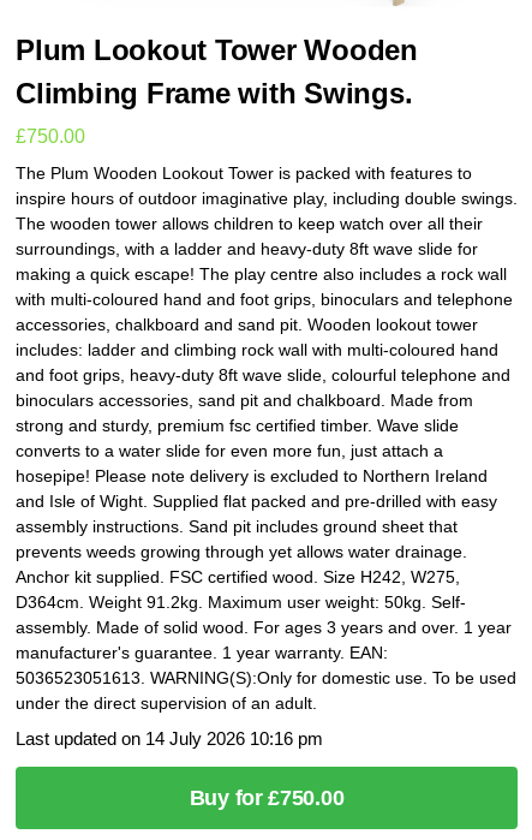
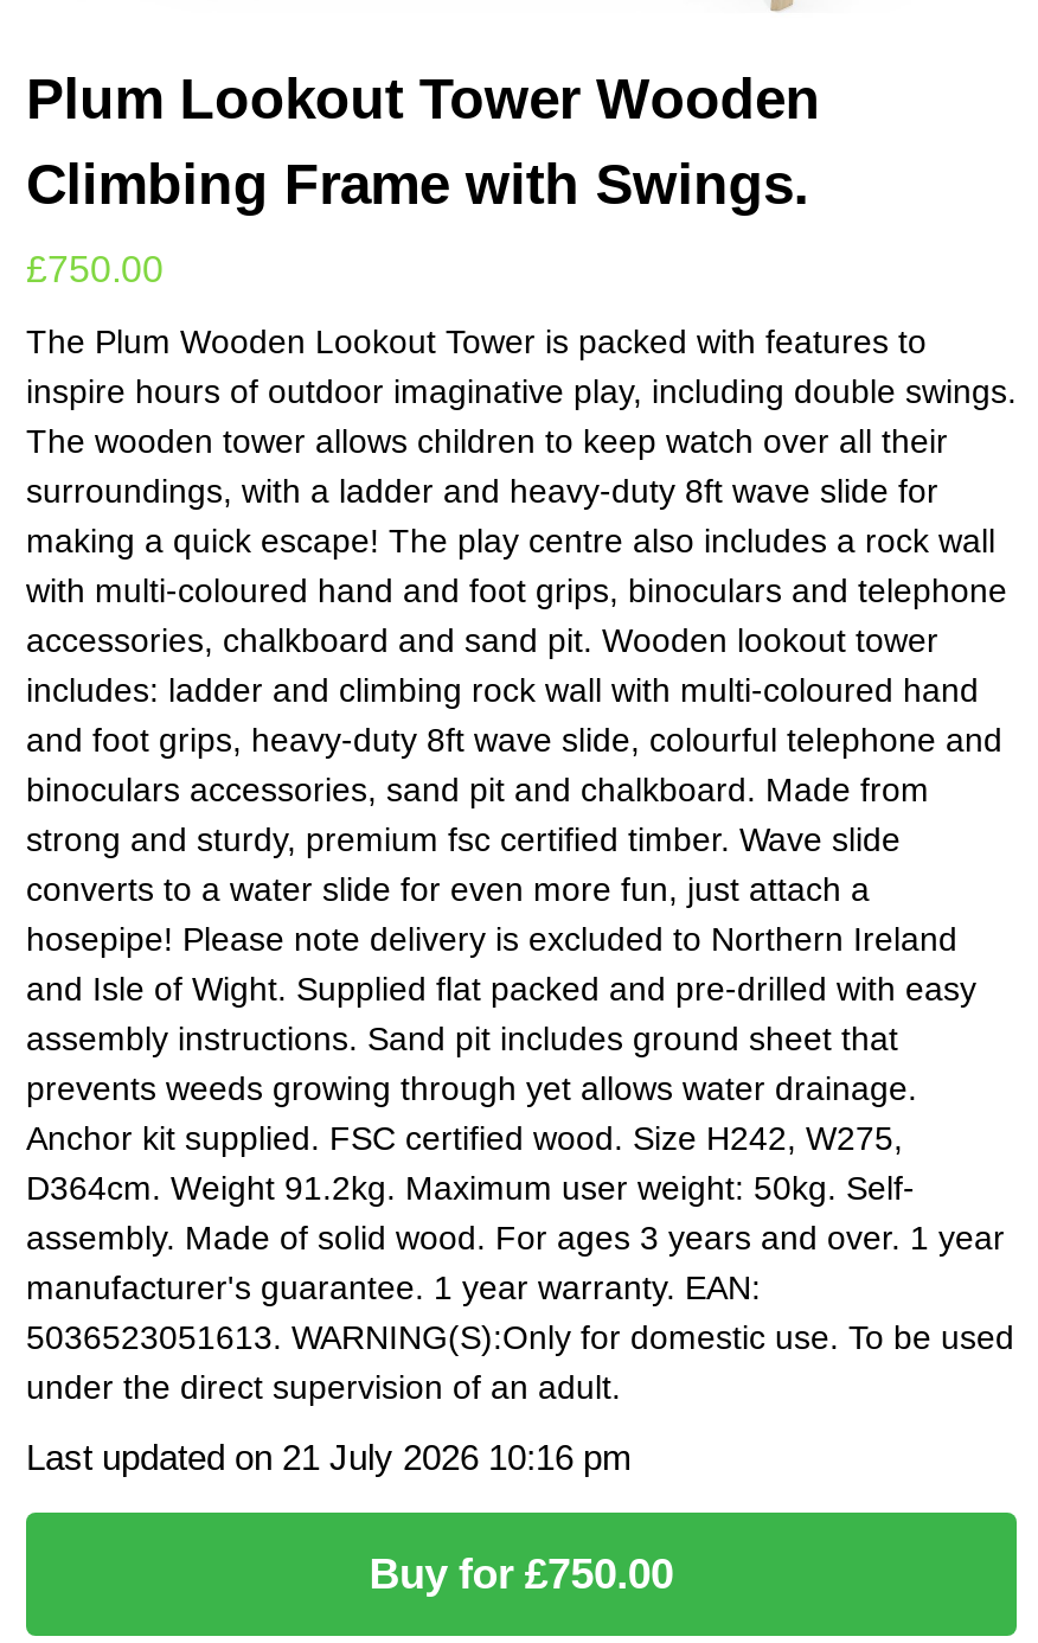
[16,728,323,749] Last updated on 14 July 2026 10:16 pm -> [26,1437,633,1477] Last updated on 21 July 2026 10:16 pm

